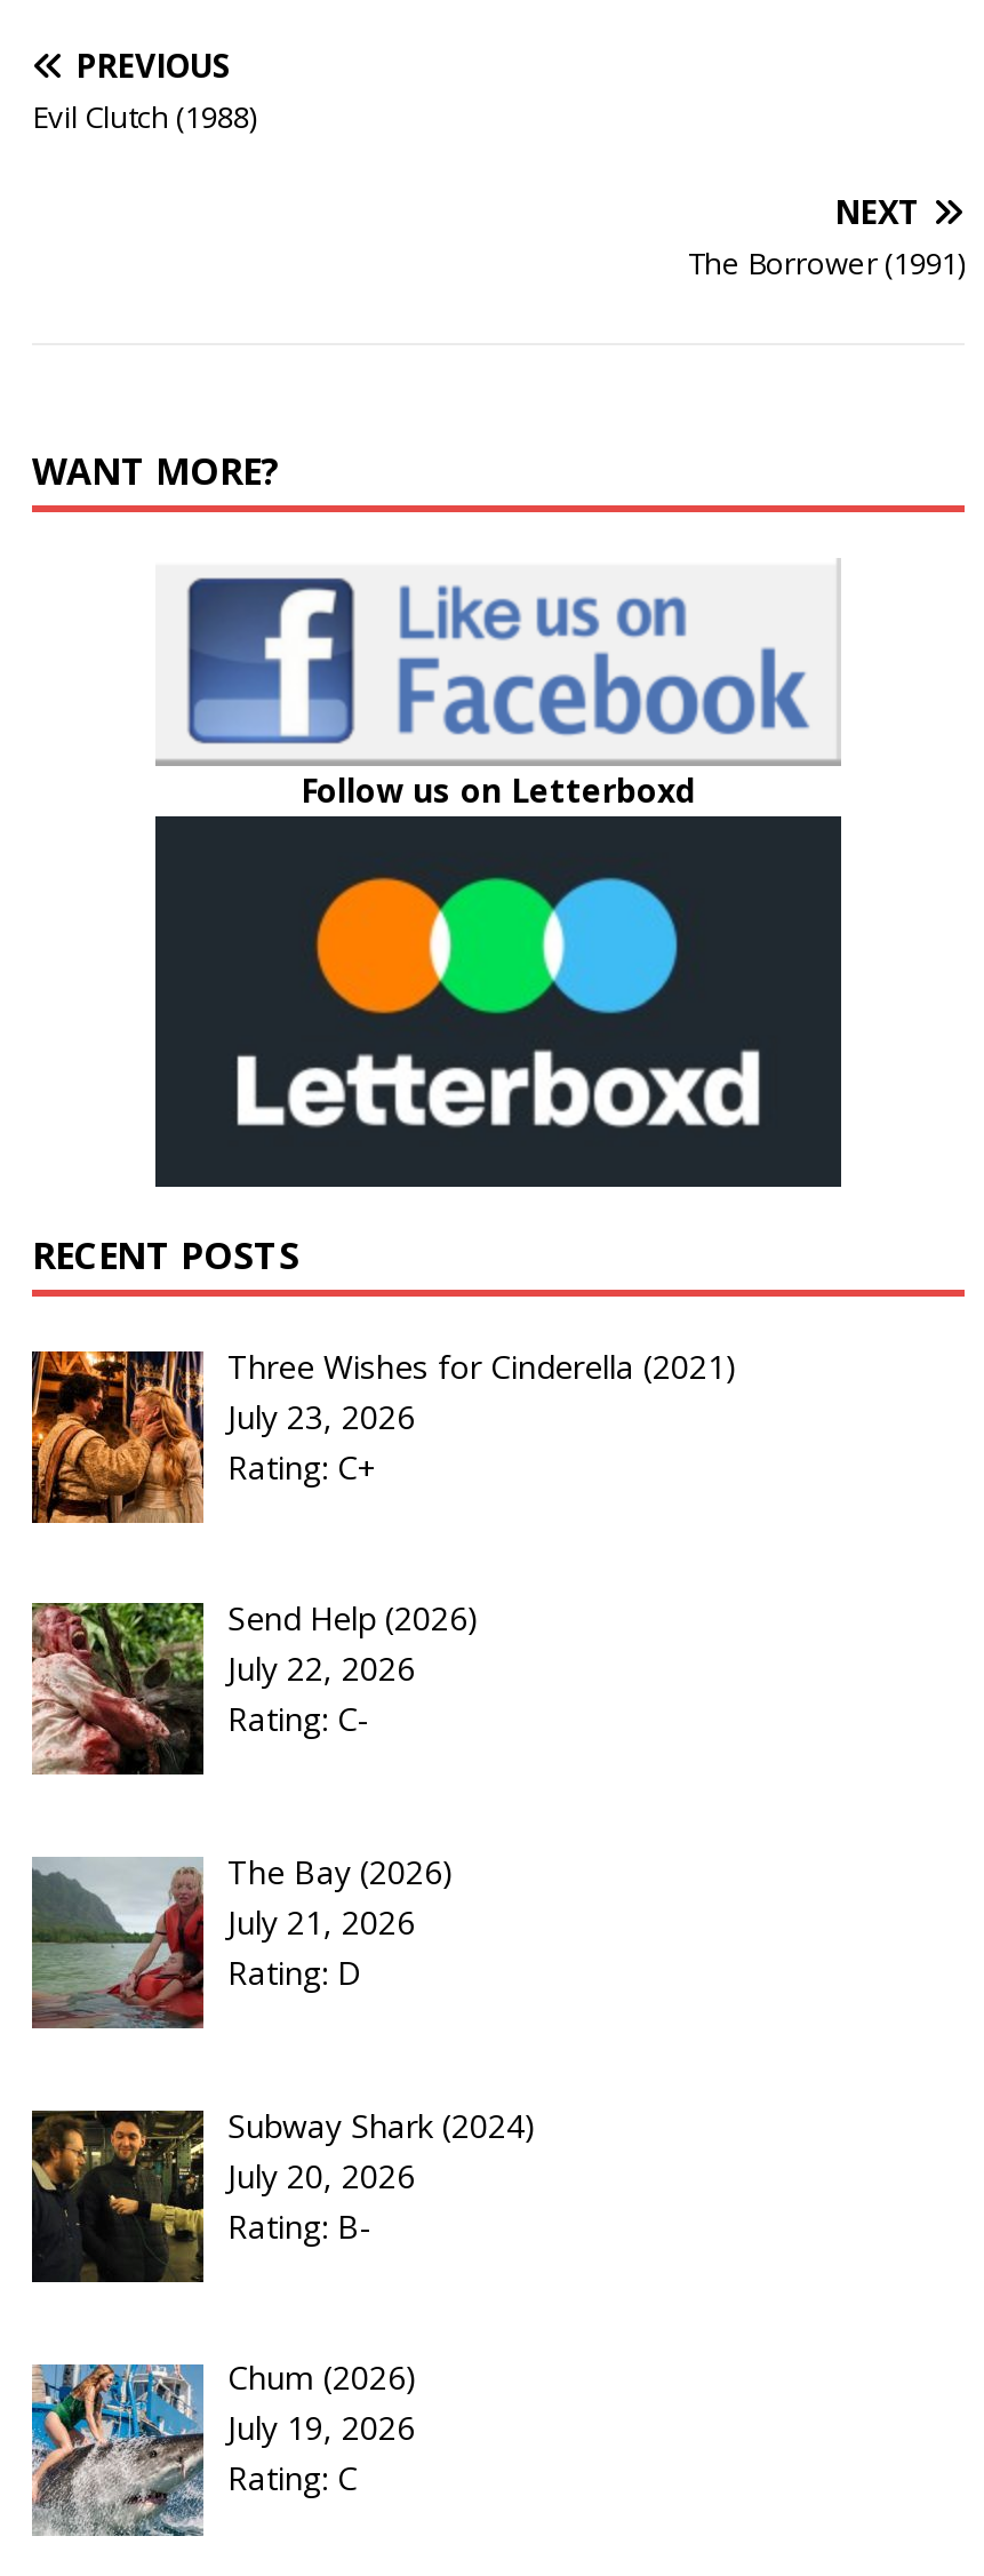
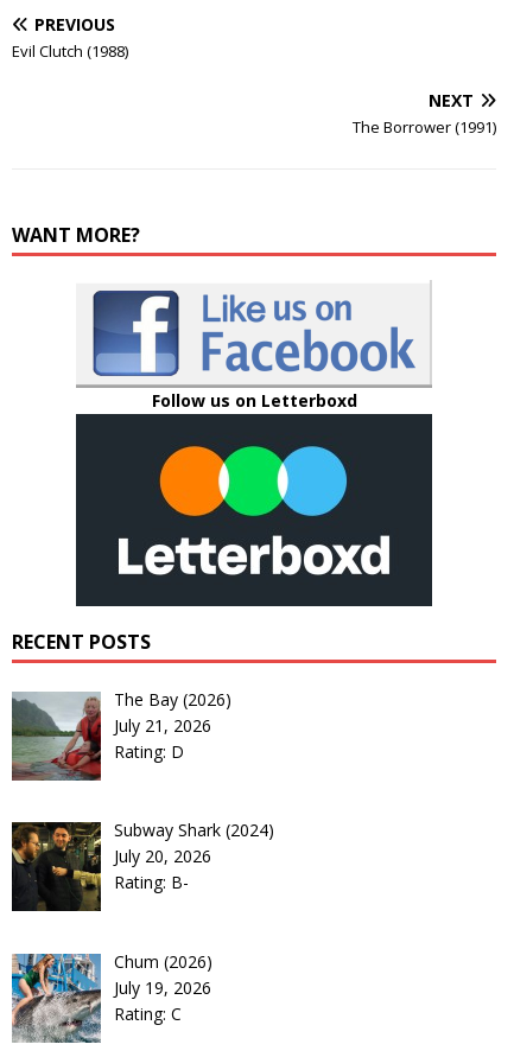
[30,1344,737,1525] [image] | Three Wishes for Cinderella (2021) | July 23, 2026 | Rating: C+ -> none
[30,1597,479,1777] [image] | Send Help (2026) | July 22, 2026 | Rating: C- -> none

